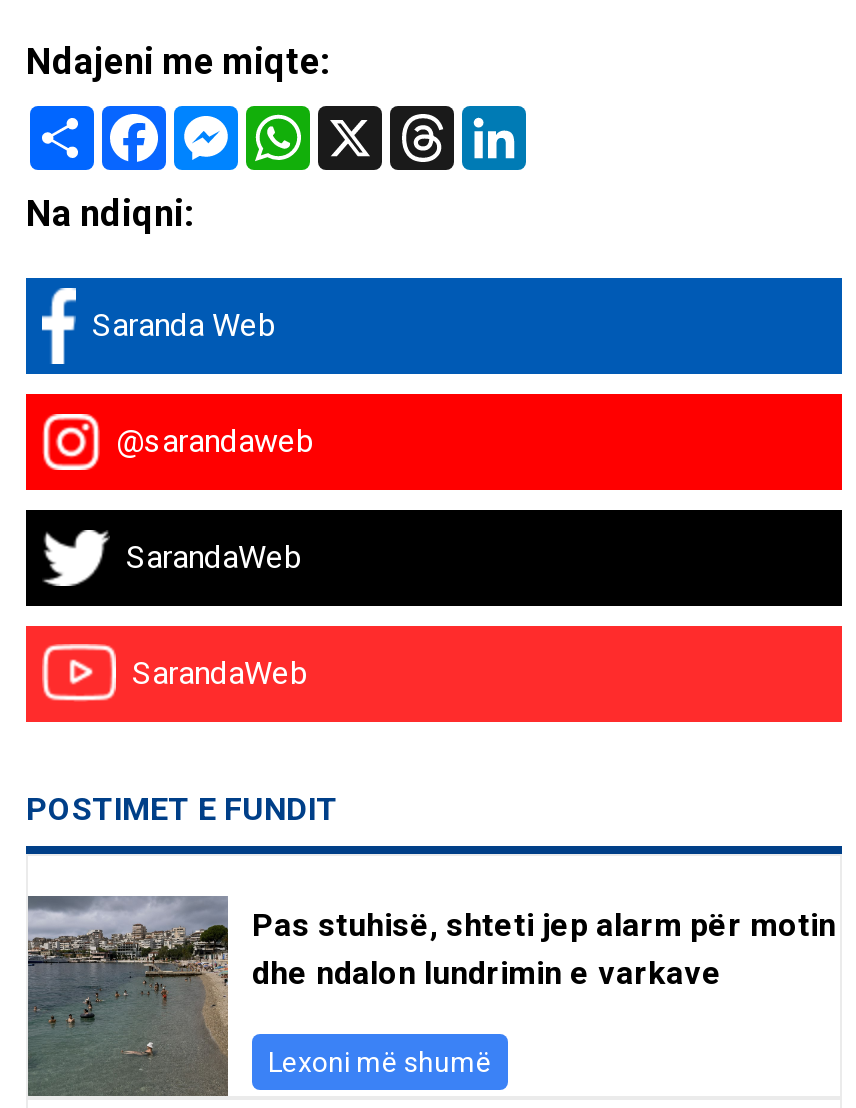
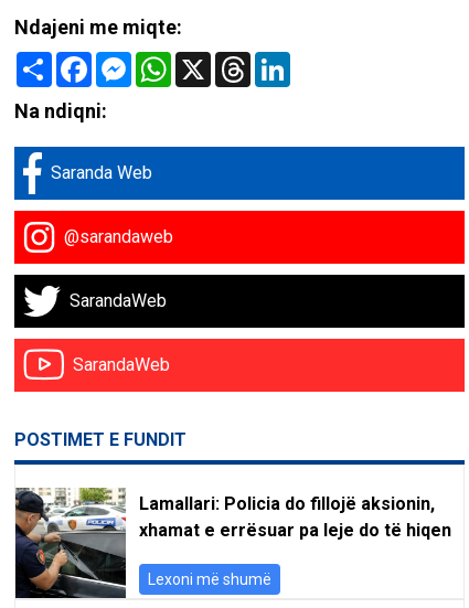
[28,894,836,1098] [image] | Pas stuhisë, shteti jep alarm për motin | dhe ndalon lundrimin e varkave -> [15,488,451,598] [image] | Lamallari: Policia do fillojë aksionin, | xhamat e errësuar pa leje do të hiqen

